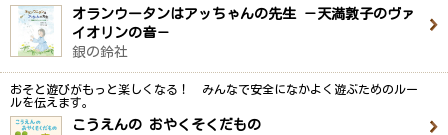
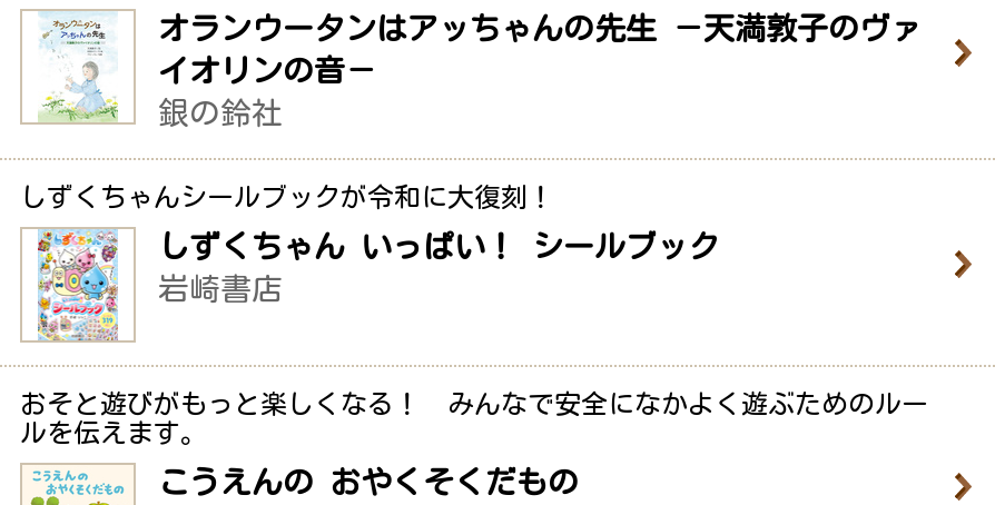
none -> [20,182,719,345] [image] | しずくちゃんシールブックが令和に大復刻！ | しずくちゃん いっぱい！ シールブック | 岩崎書店

